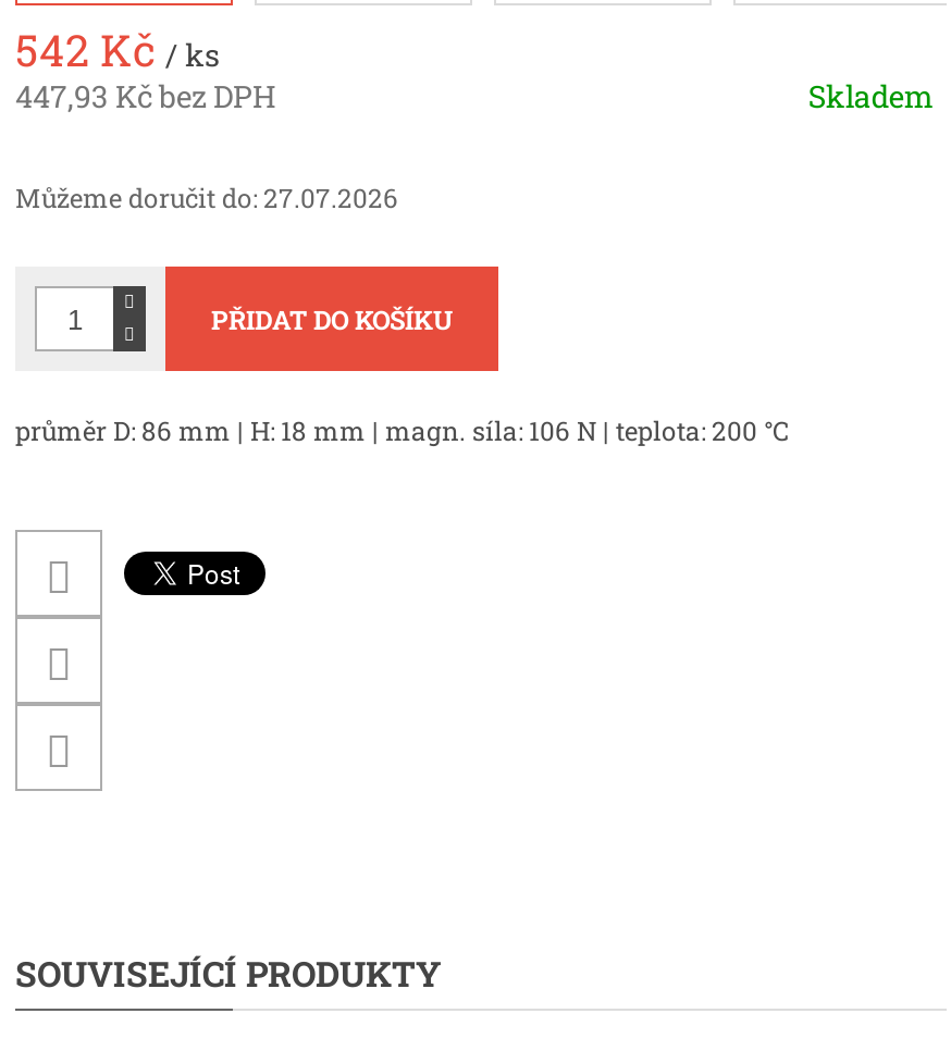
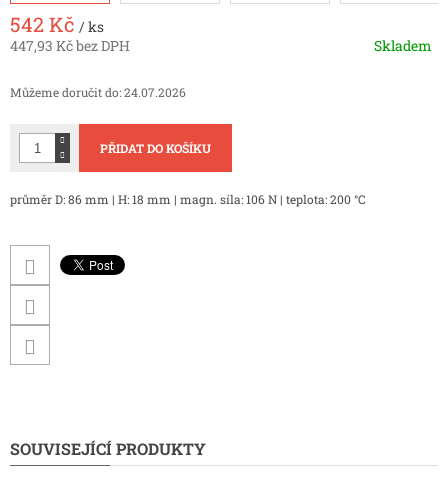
[15,179,398,214] Můžeme doručit do: 27.07.2026 -> [10,84,186,100] Můžeme doručit do: 24.07.2026

